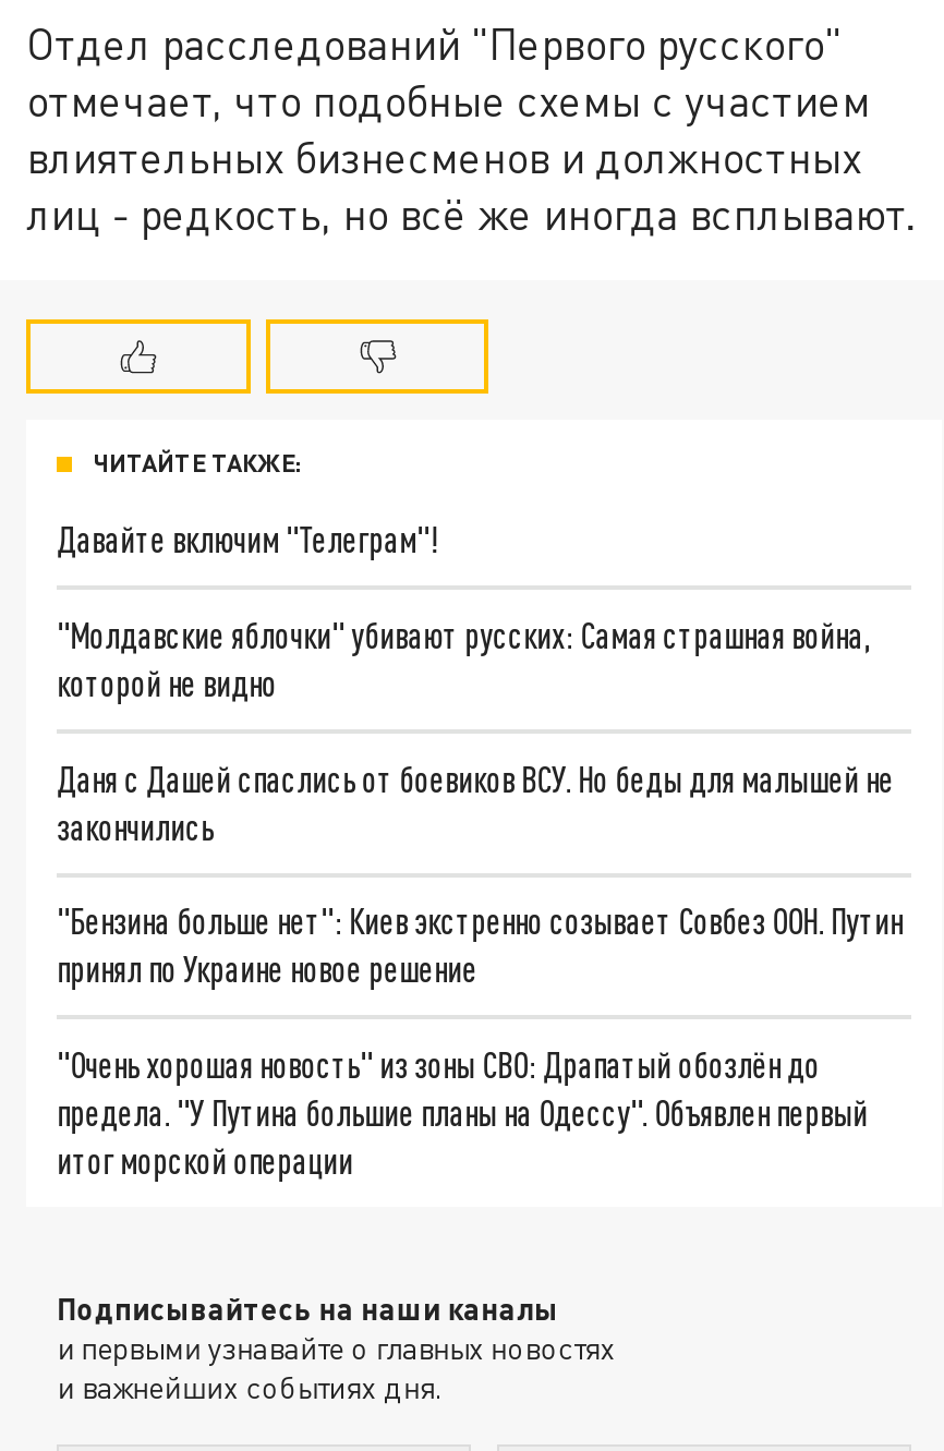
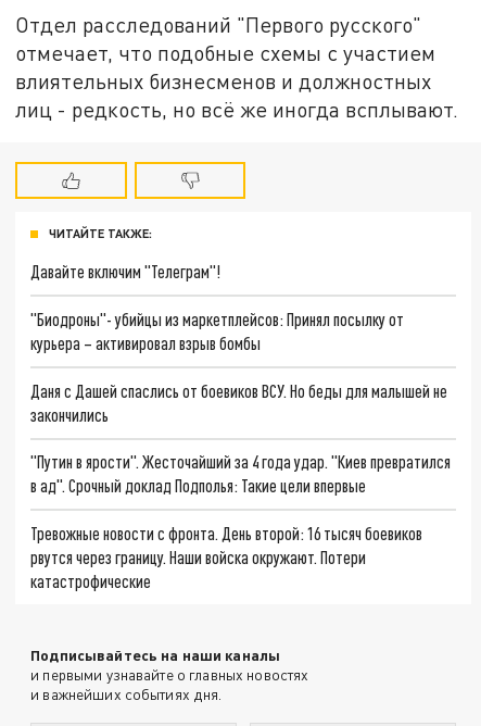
[57,614,870,703] "Молдавские яблочки" убивают русских: Самая страшная война, | которой не видно -> [31,309,404,353] "Биодроны"- убийцы из маркетплейсов: Принял посылку от | курьера – активировал взрыв бомбы
[57,900,903,990] "Бензина больше нет": Киев экстренно созывает Совбез ООН. Путин | принял по Украине новое решение -> [31,451,451,496] "Путин в ярости". Жесточайший за 4 года удар. "Киев превратился | в ад". Срочный доклад Подполья: Такие цели впервые
[57,1043,868,1181] "Очень хорошая новость" из зоны СВО: Драпатый обозлён до | предела. "У Путина большие планы на Одессу". Объявлен первый | итог морской операции -> [31,523,422,591] Тревожные новости с фронта. День второй: 16 тысяч боевиков | рвутся через границу. Наши войска окружают. Потери | катастрофические

